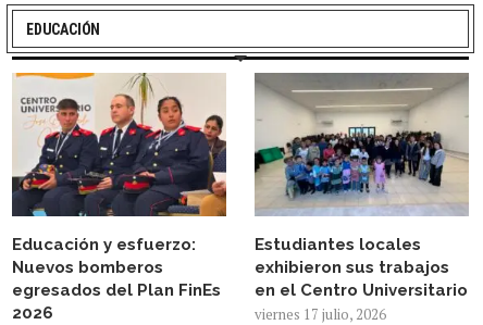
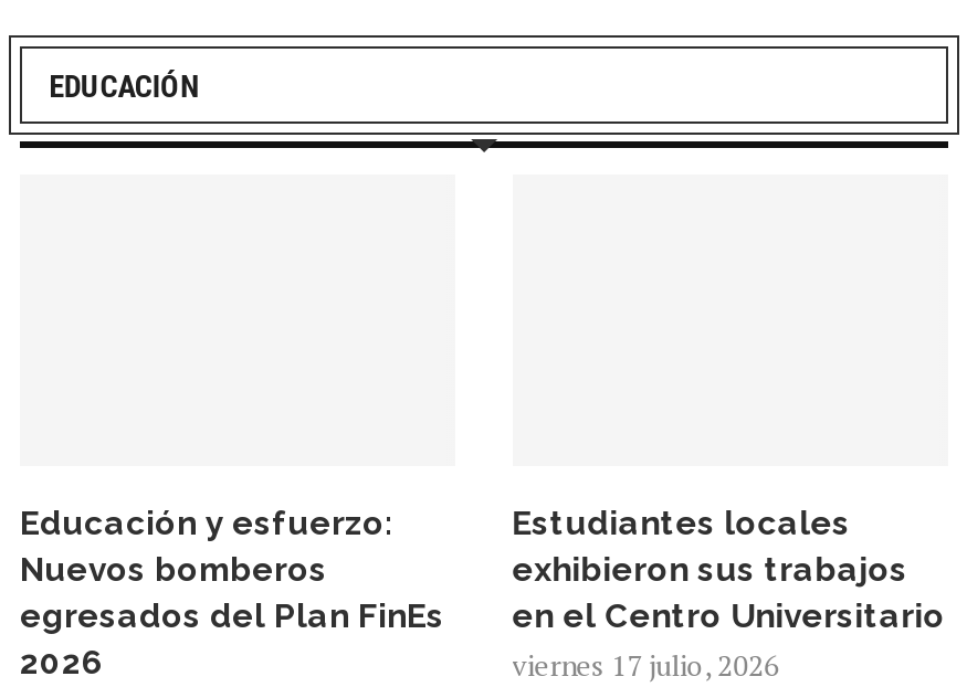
[11,72,227,217] [image] -> none
[253,72,470,216] [image] -> none

